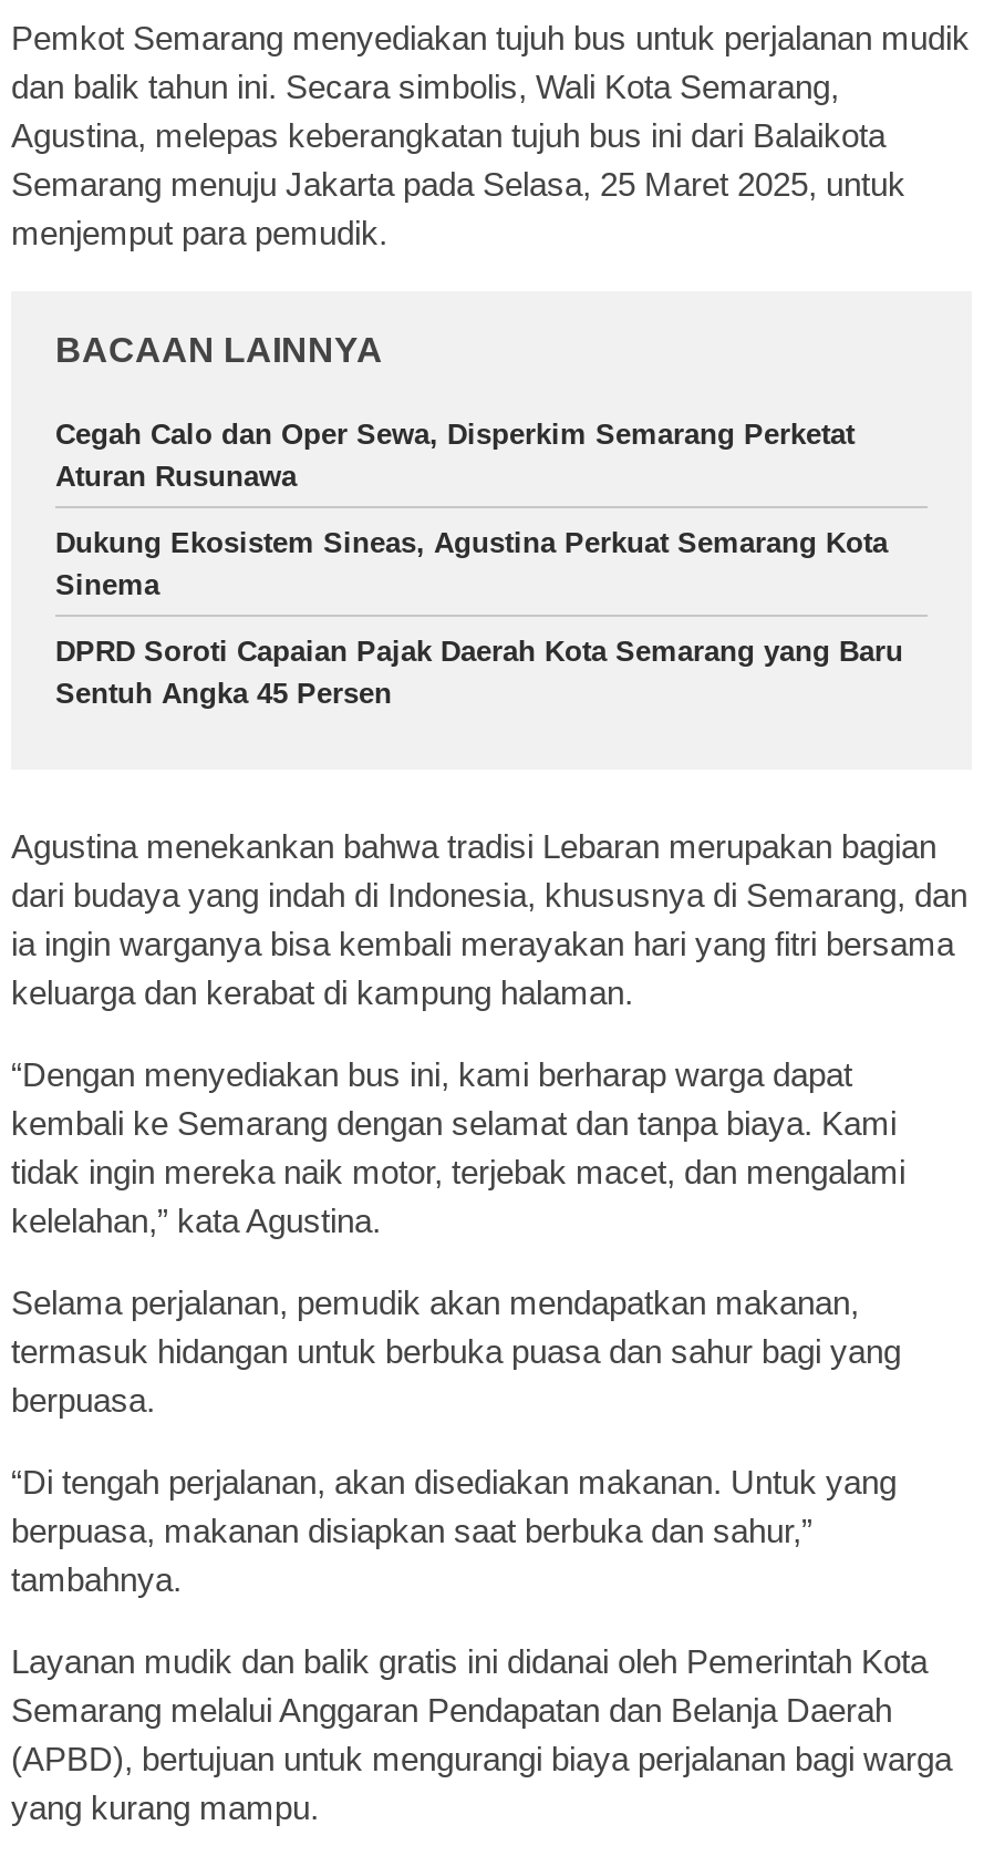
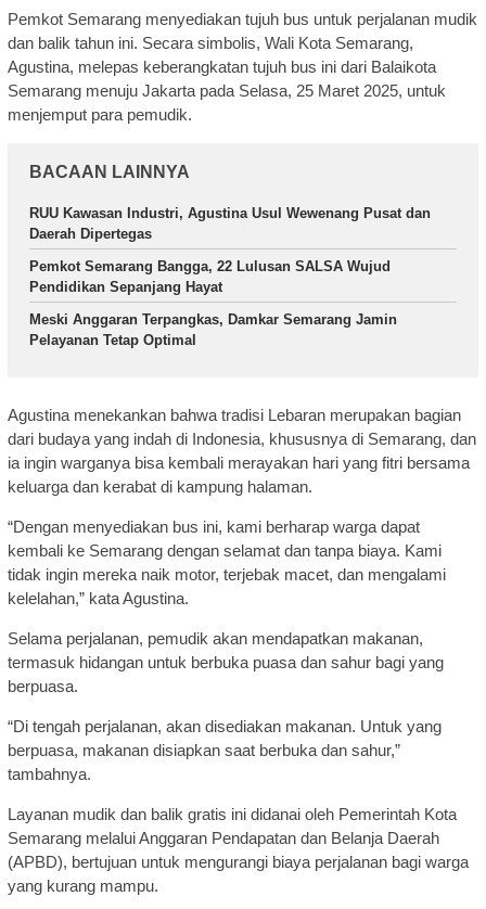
[55,417,854,492] Cegah Calo dan Oper Sewa, Disperkim Semarang Perketat | Aturan Rusunawa -> [29,205,431,241] RUU Kawasan Industri, Agustina Usul Wewenang Pusat dan | Daerah Dipertegas
[55,525,888,600] Dukung Ekosistem Sineas, Agustina Perkuat Semarang Kota | Sinema -> [29,258,391,295] Pemkot Semarang Bangga, 22 Lulusan SALSA Wujud | Pendidikan Sepanjang Hayat
[55,634,903,709] DPRD Soroti Capaian Pajak Daerah Kota Semarang yang Baru | Sentuh Angka 45 Persen -> [29,311,397,348] Meski Anggaran Terpangkas, Damkar Semarang Jamin | Pelayanan Tetap Optimal

